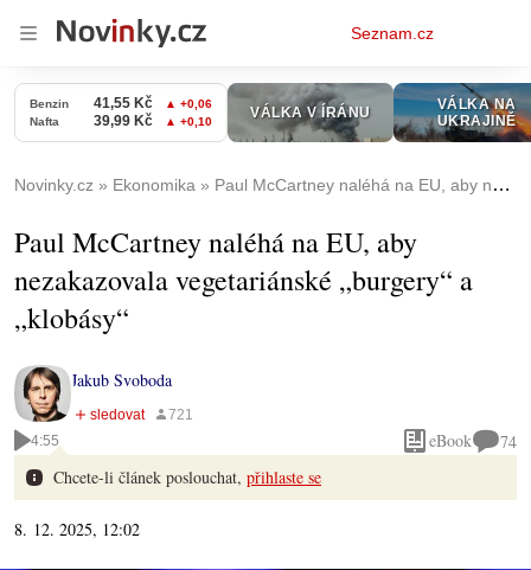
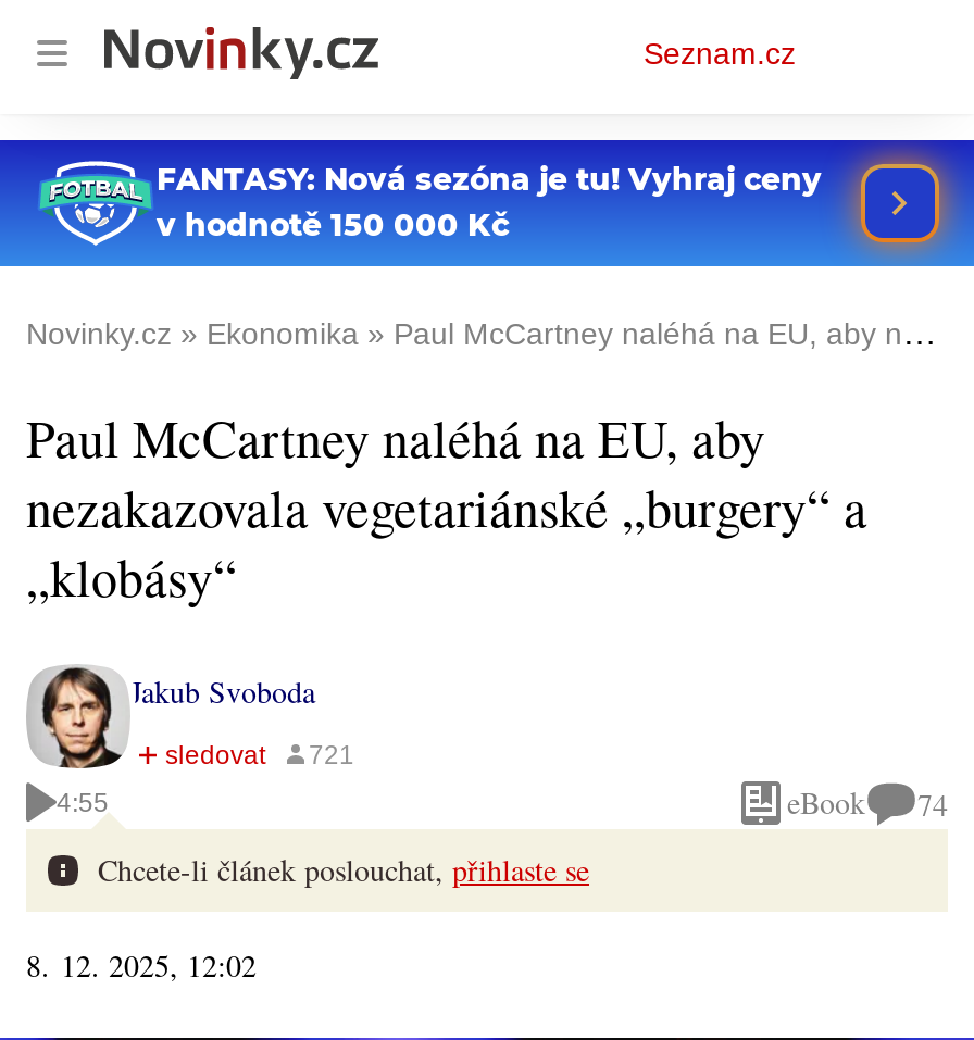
[4,81,527,148] [image] -> [7,138,967,268] [image]

